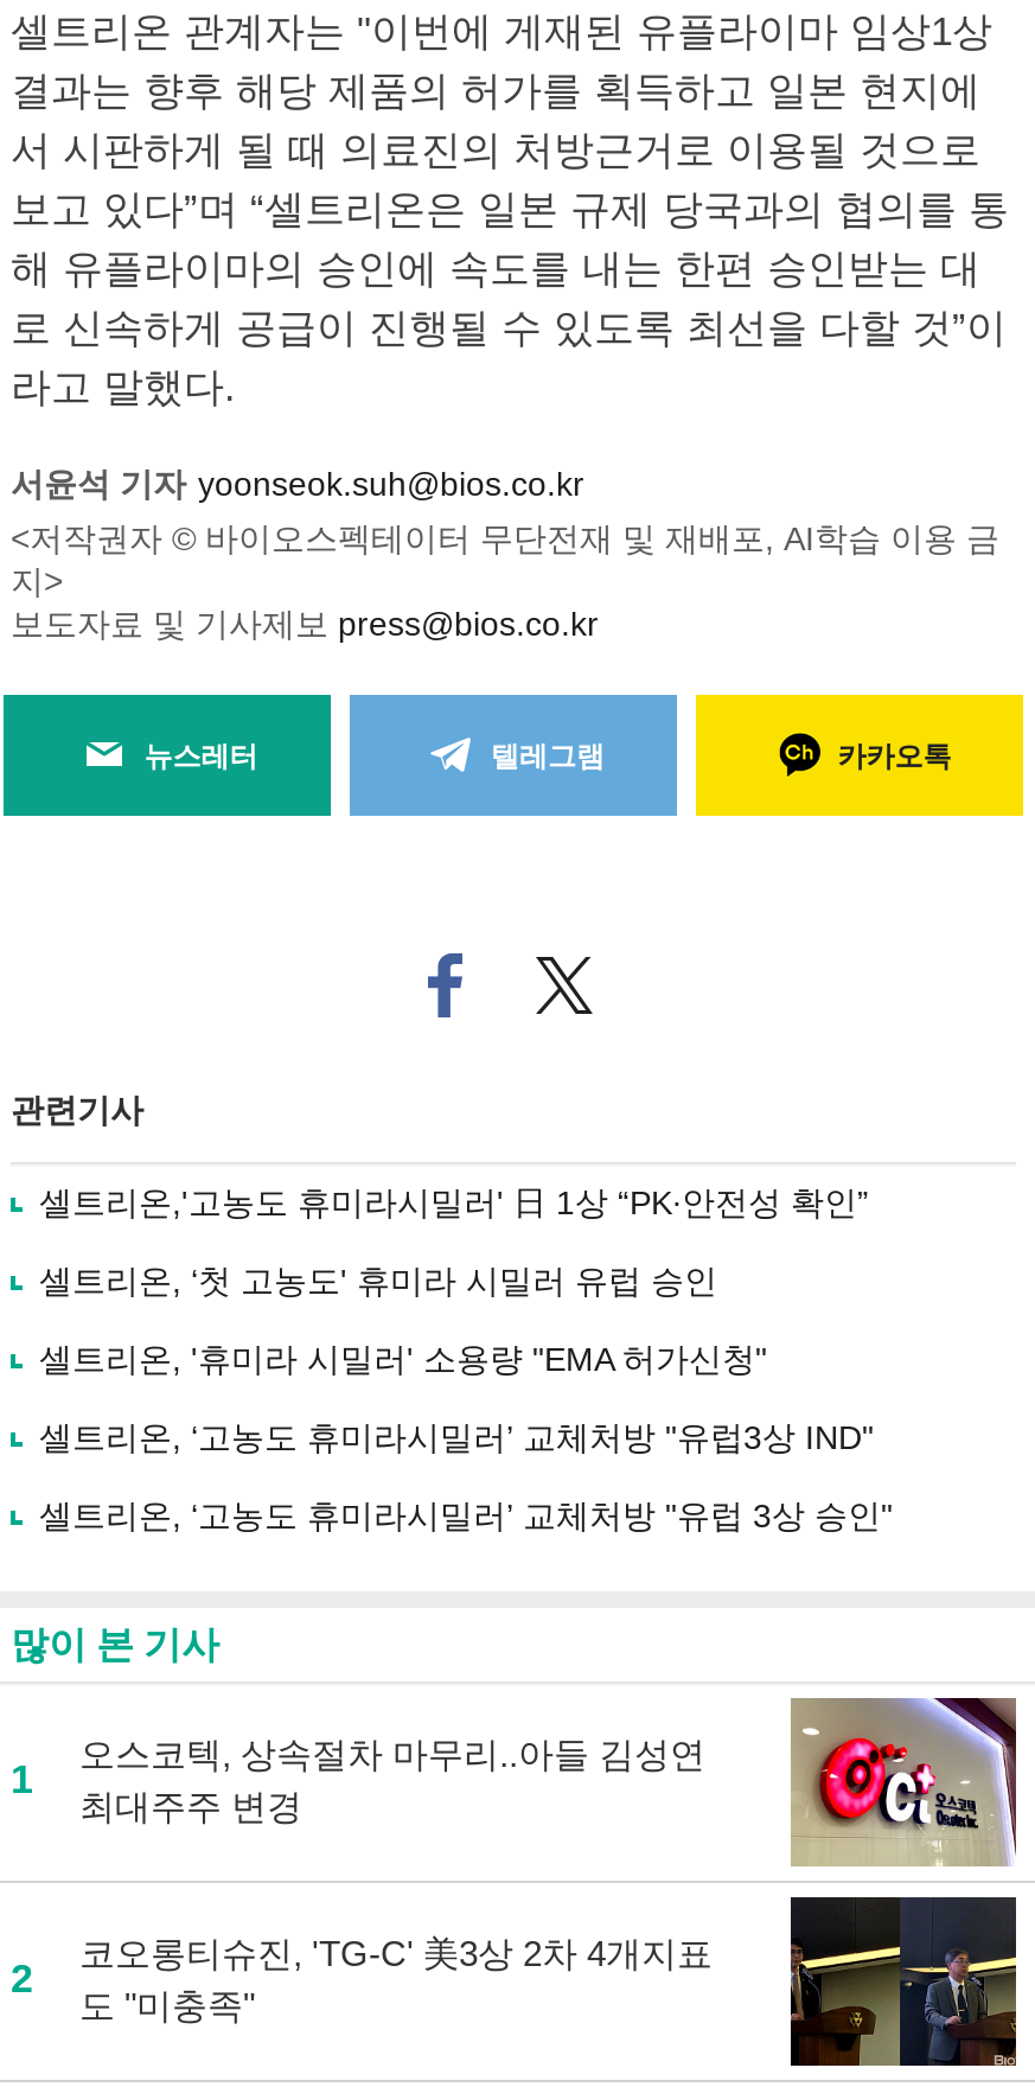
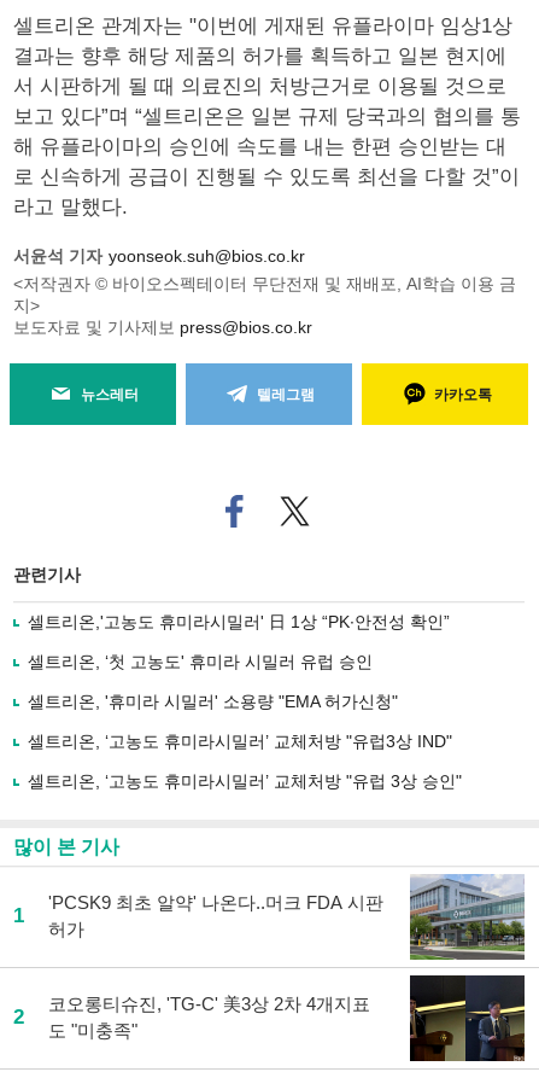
[79,1696,1018,1866] [image] | 오스코텍, 상속절차 마무리..아들 김성연 | 최대주주 변경 -> [48,874,526,961] [image] | 'PCSK9 최초 알약' 나온다..머크 FDA 시판 | 허가

